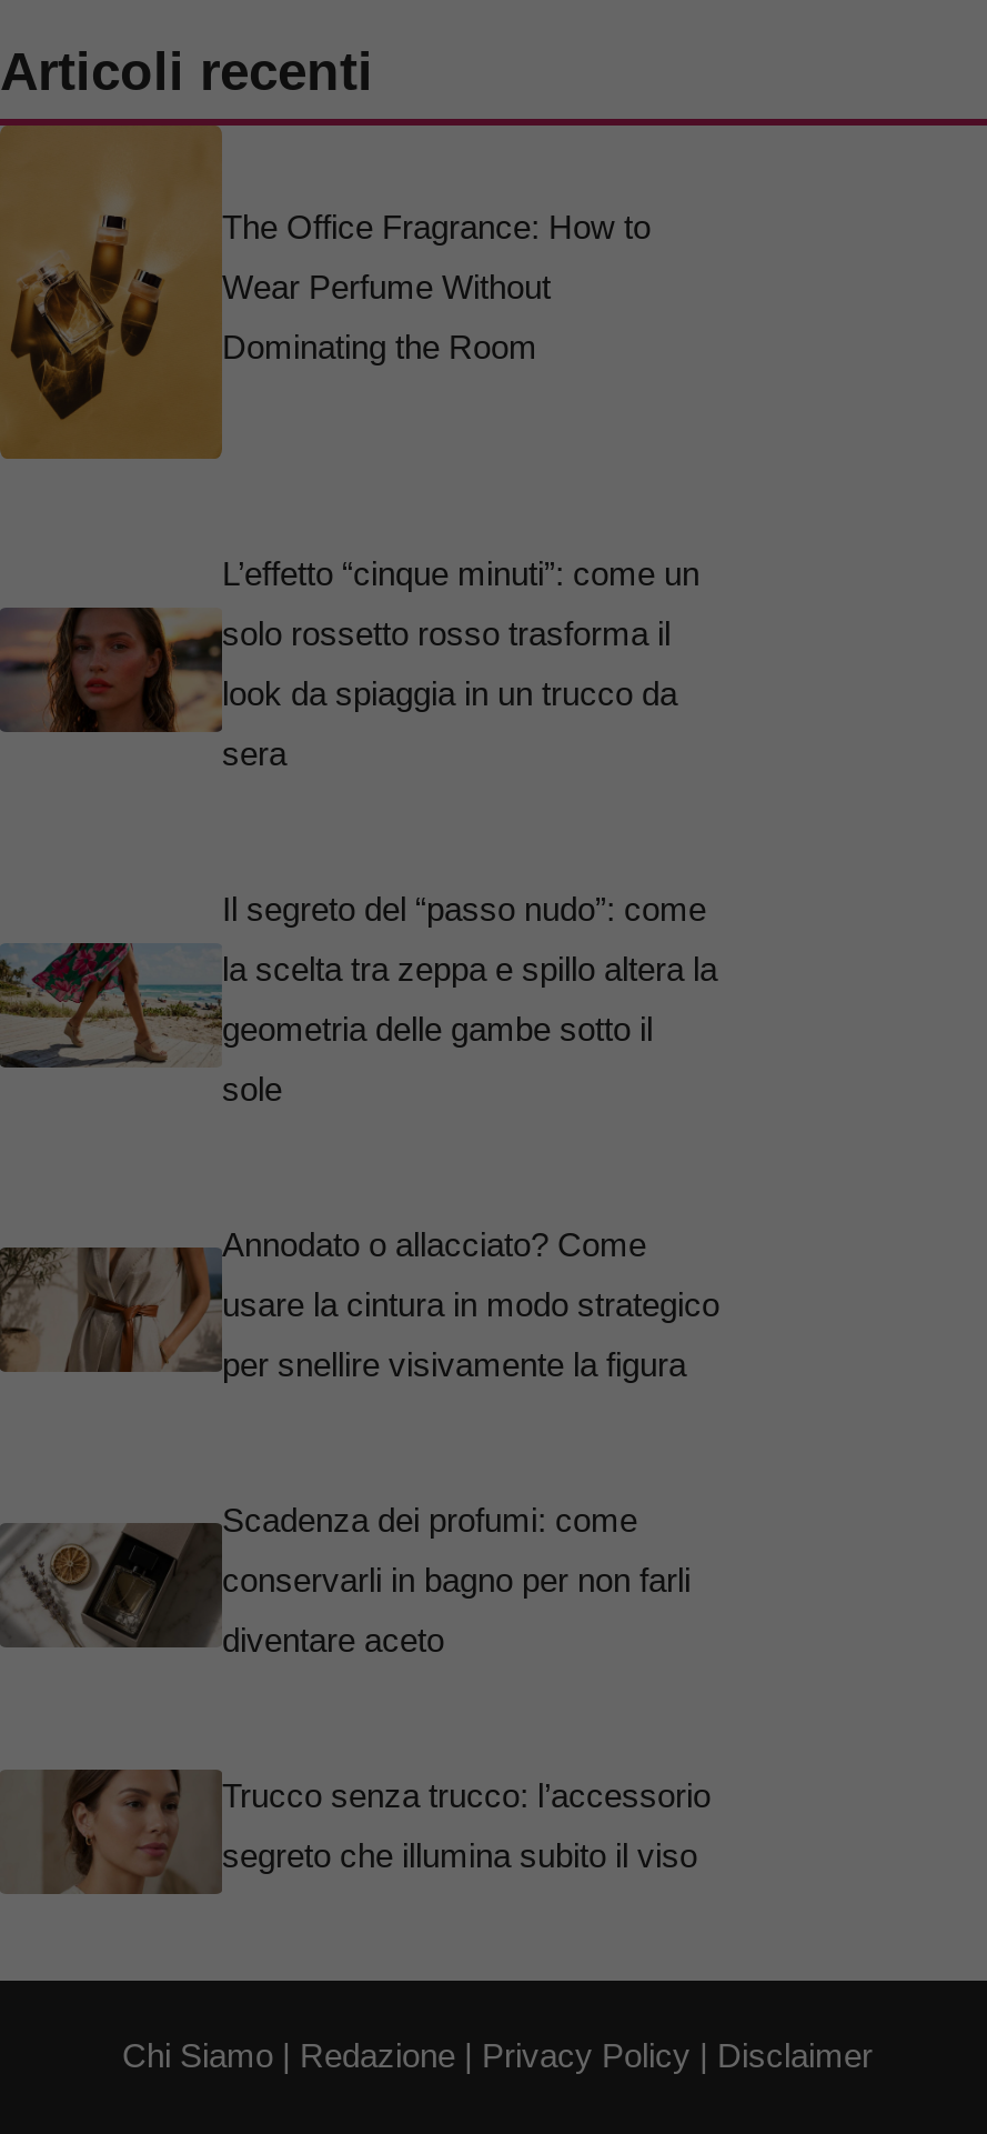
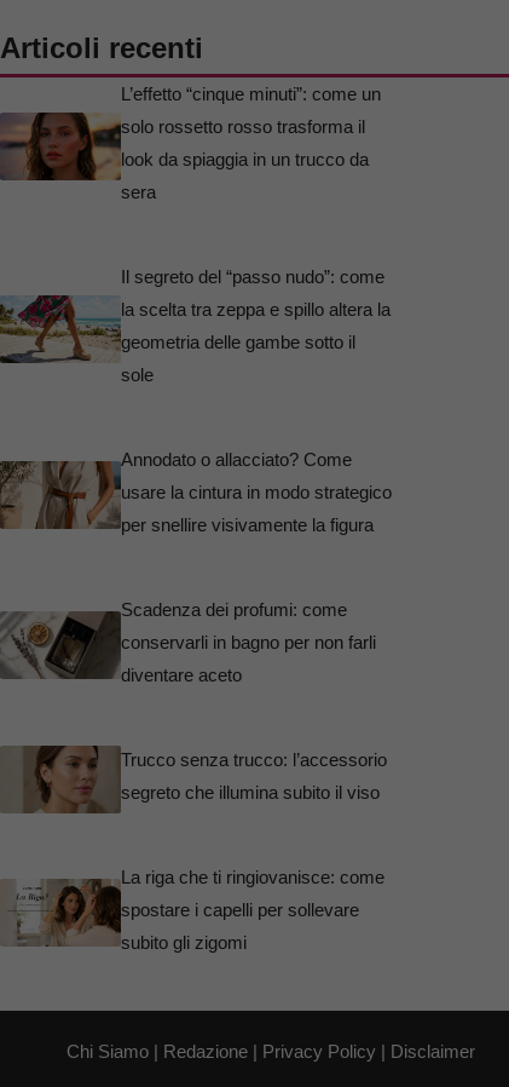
[7,126,651,461] [image] | The Office Fragrance: How to | Wear Perfume Without | Dominating the Room -> none
moved [0,555,719,1875] -> [0,84,392,803]: [image] | L’effetto “cinque minuti”: come un | solo rossetto rosso trasforma il | ... | Trucco senza trucco: l’accessorio | segreto che illumina subito il viso
none -> [4,867,384,964] [image] | La riga che ti ringiovanisce: come | spostare i capelli per sollevare | subito gli zigomi

